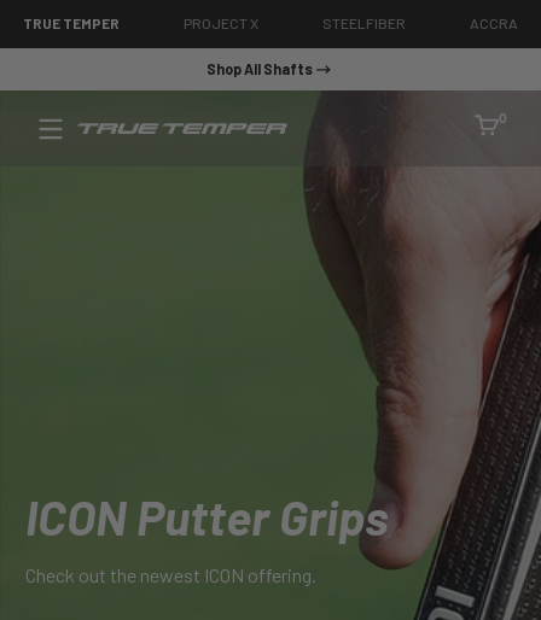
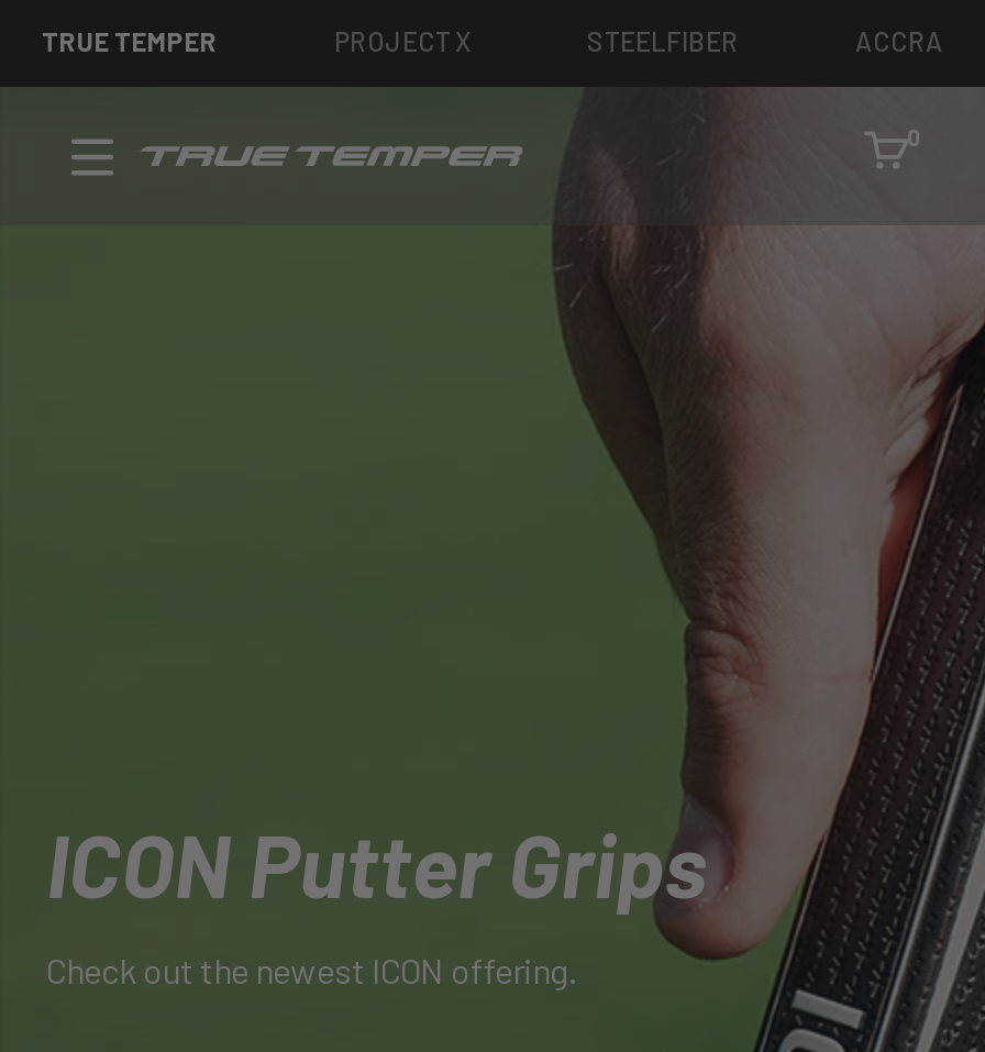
[207,60,313,77] Shop All Shafts -> none

